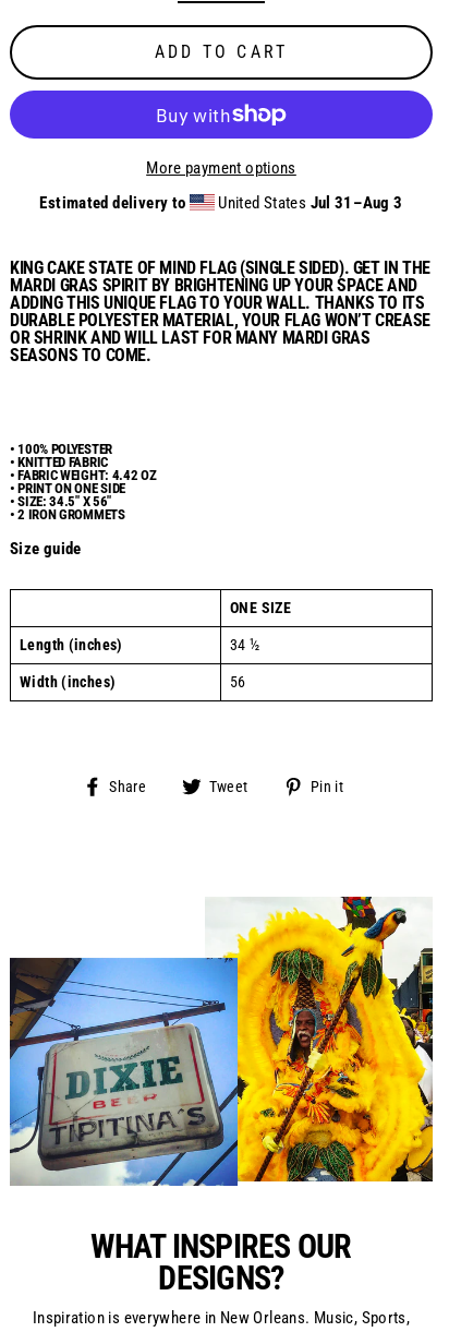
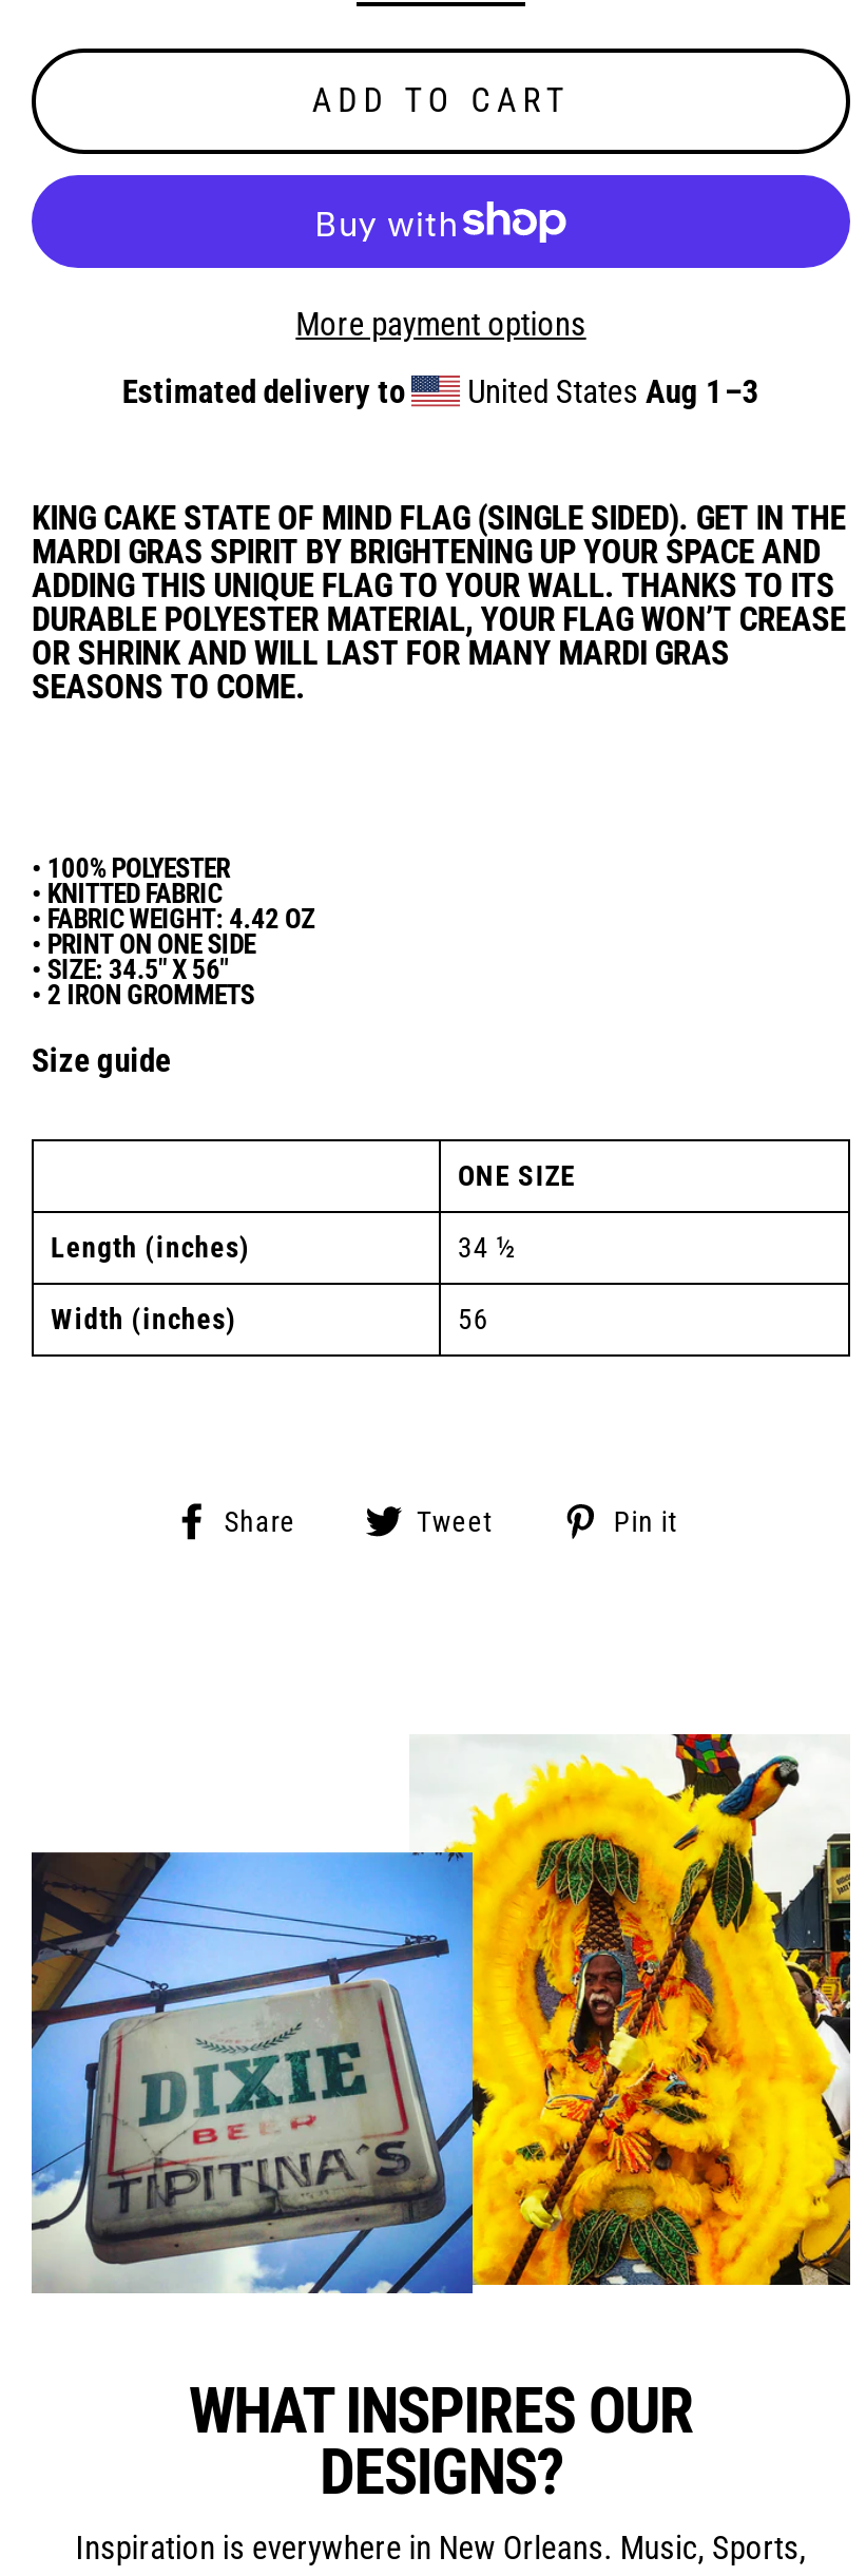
[214,193,403,213] United States Jul 31–Aug 3 -> [461,374,760,412] United States Aug 1–3

